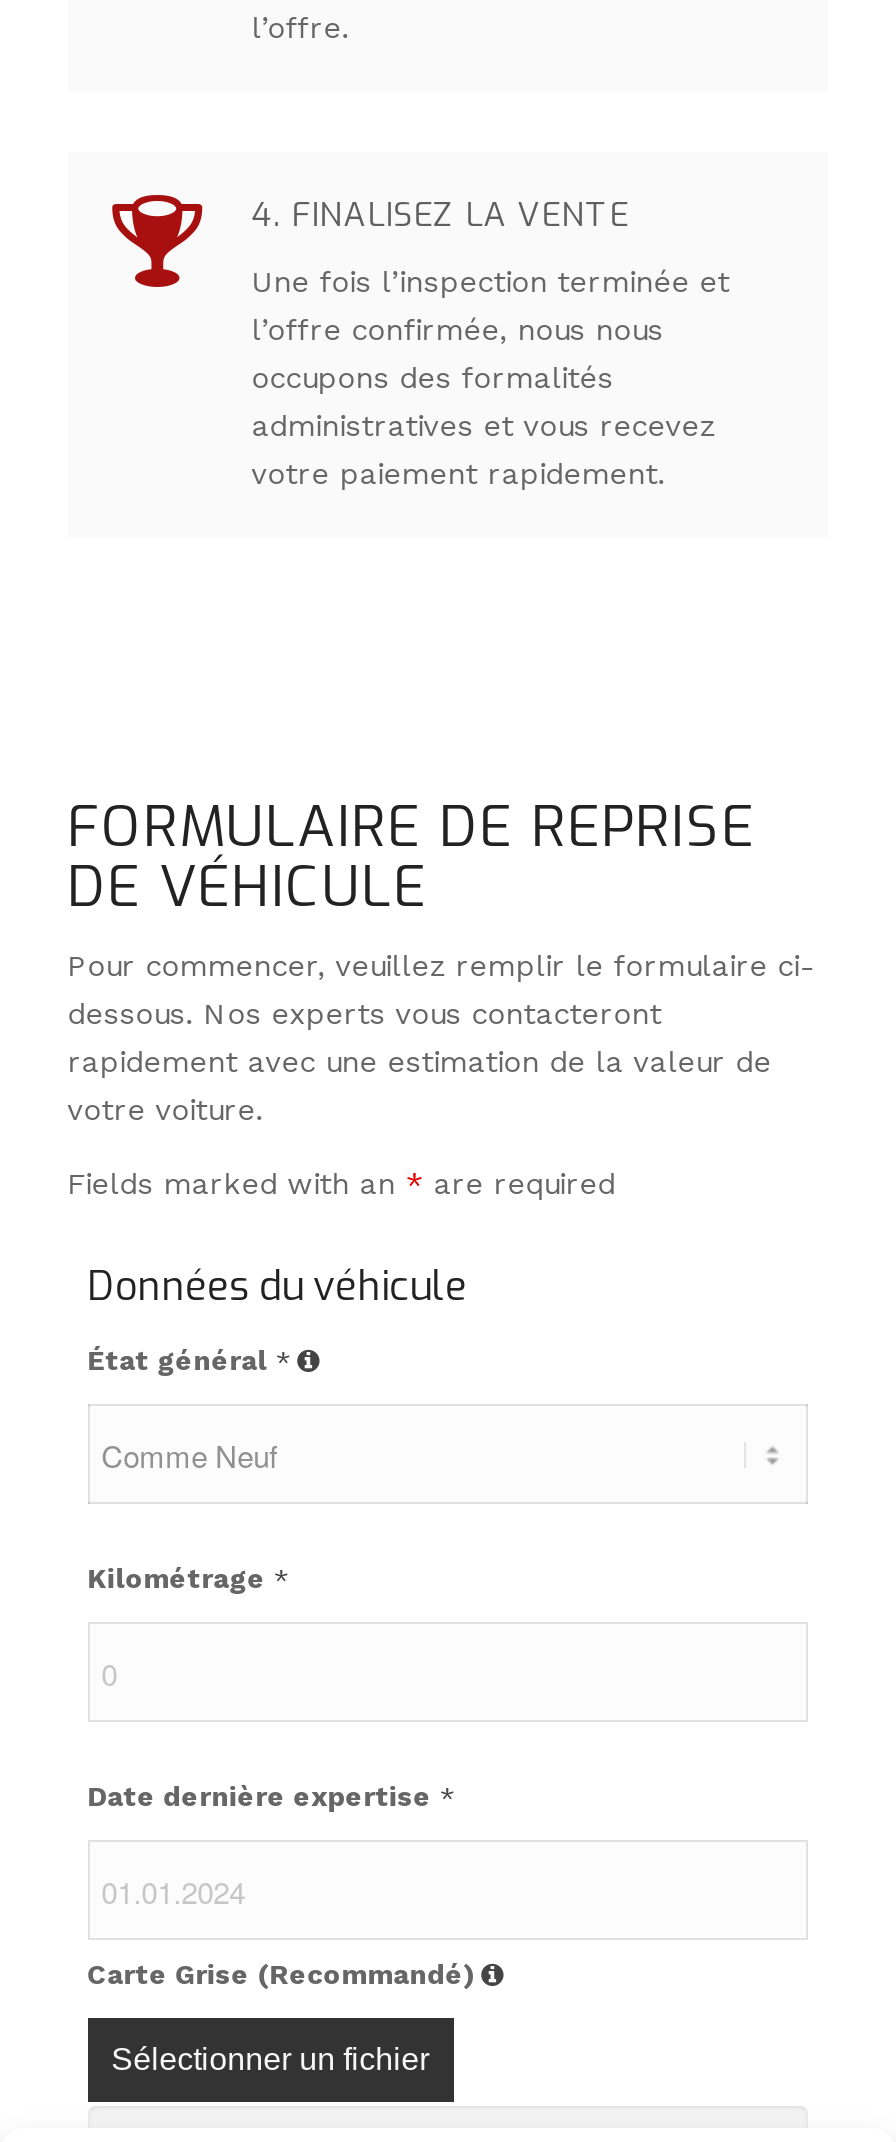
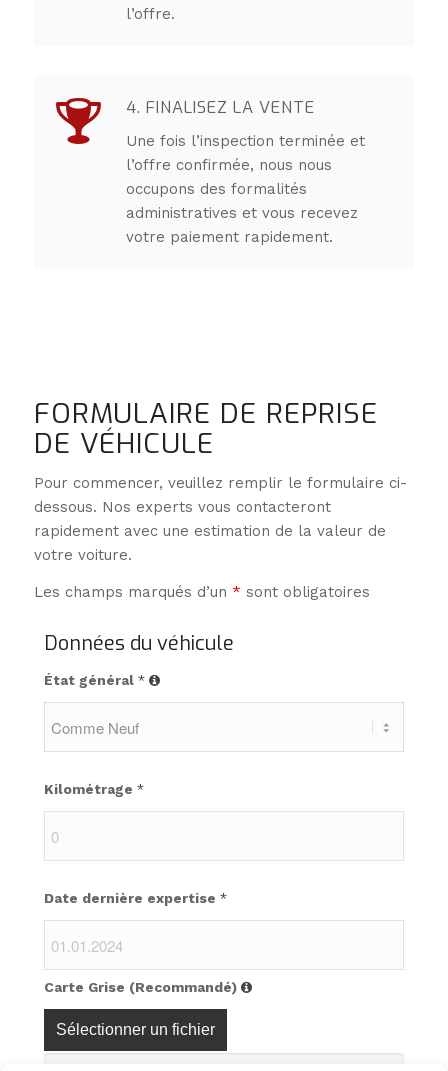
[67,1166,615,1202] Fields marked with an * are required -> [34,583,370,601] Les champs marqués d’un * sont obligatoires

